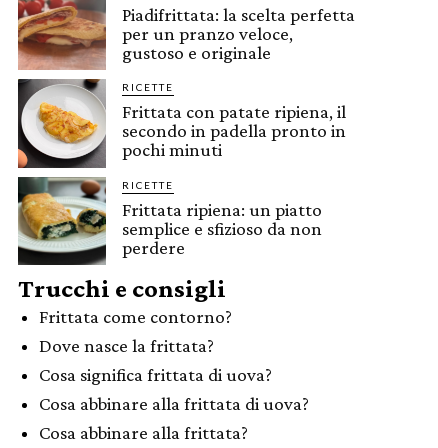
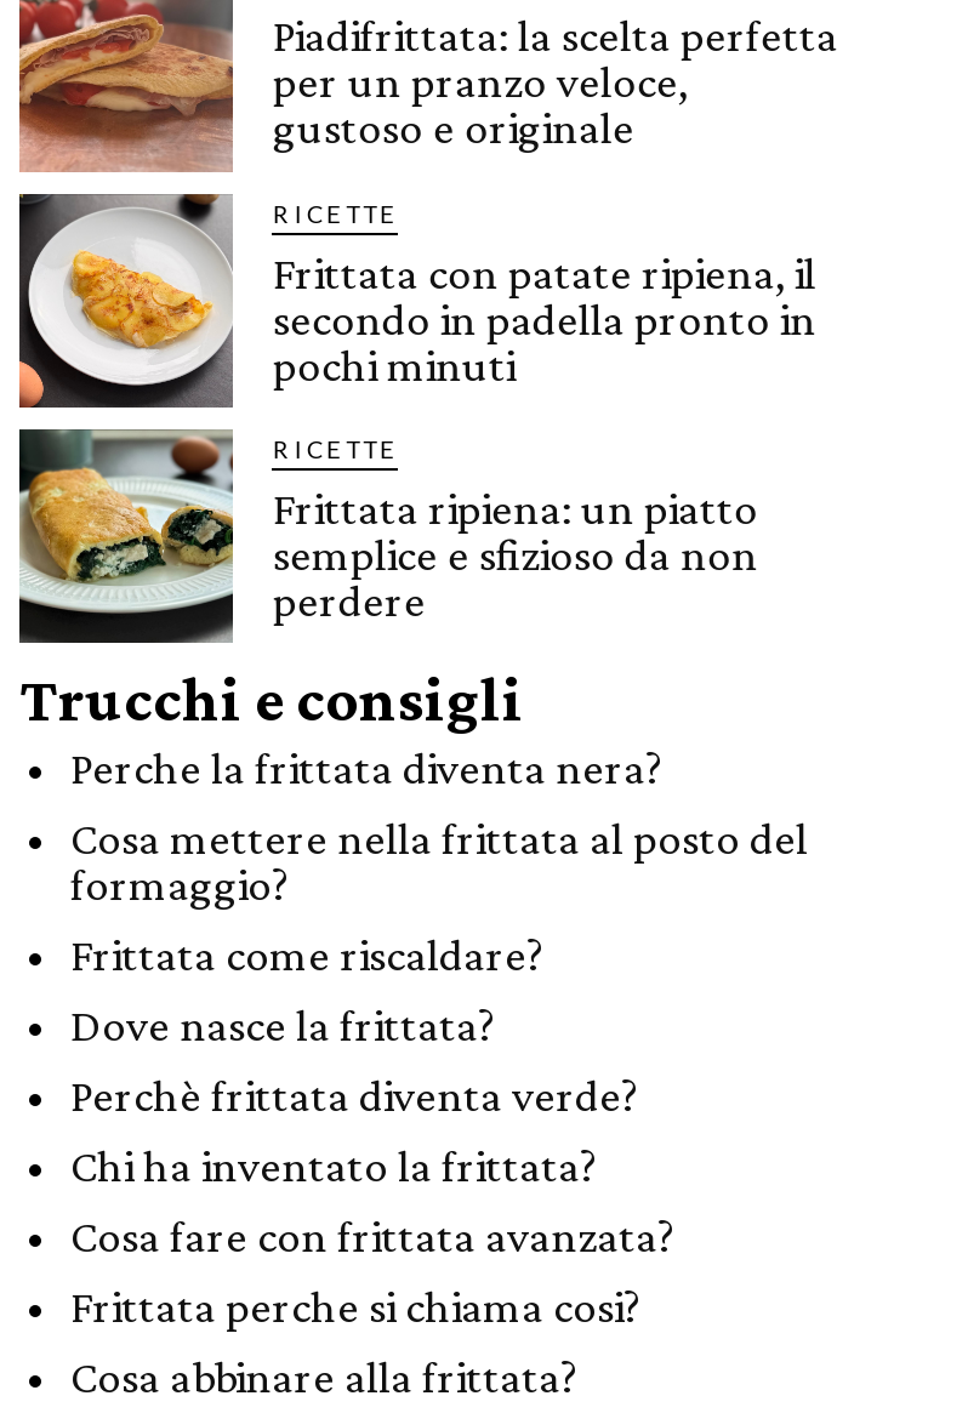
[39,306,232,327] Frittata come contorno? -> [70,743,808,980] Perche la frittata diventa nera? | Cosa mettere nella frittata al posto del | formaggio? | Frittata come riscaldare?
[39,364,309,414] Cosa significa frittata di uova? | Cosa abbinare alla frittata di uova? -> [70,1070,674,1332] Perchè frittata diventa verde? | Chi ha inventato la frittata? | Cosa fare con frittata avanzata? | Frittata perche si chiama cosi?

